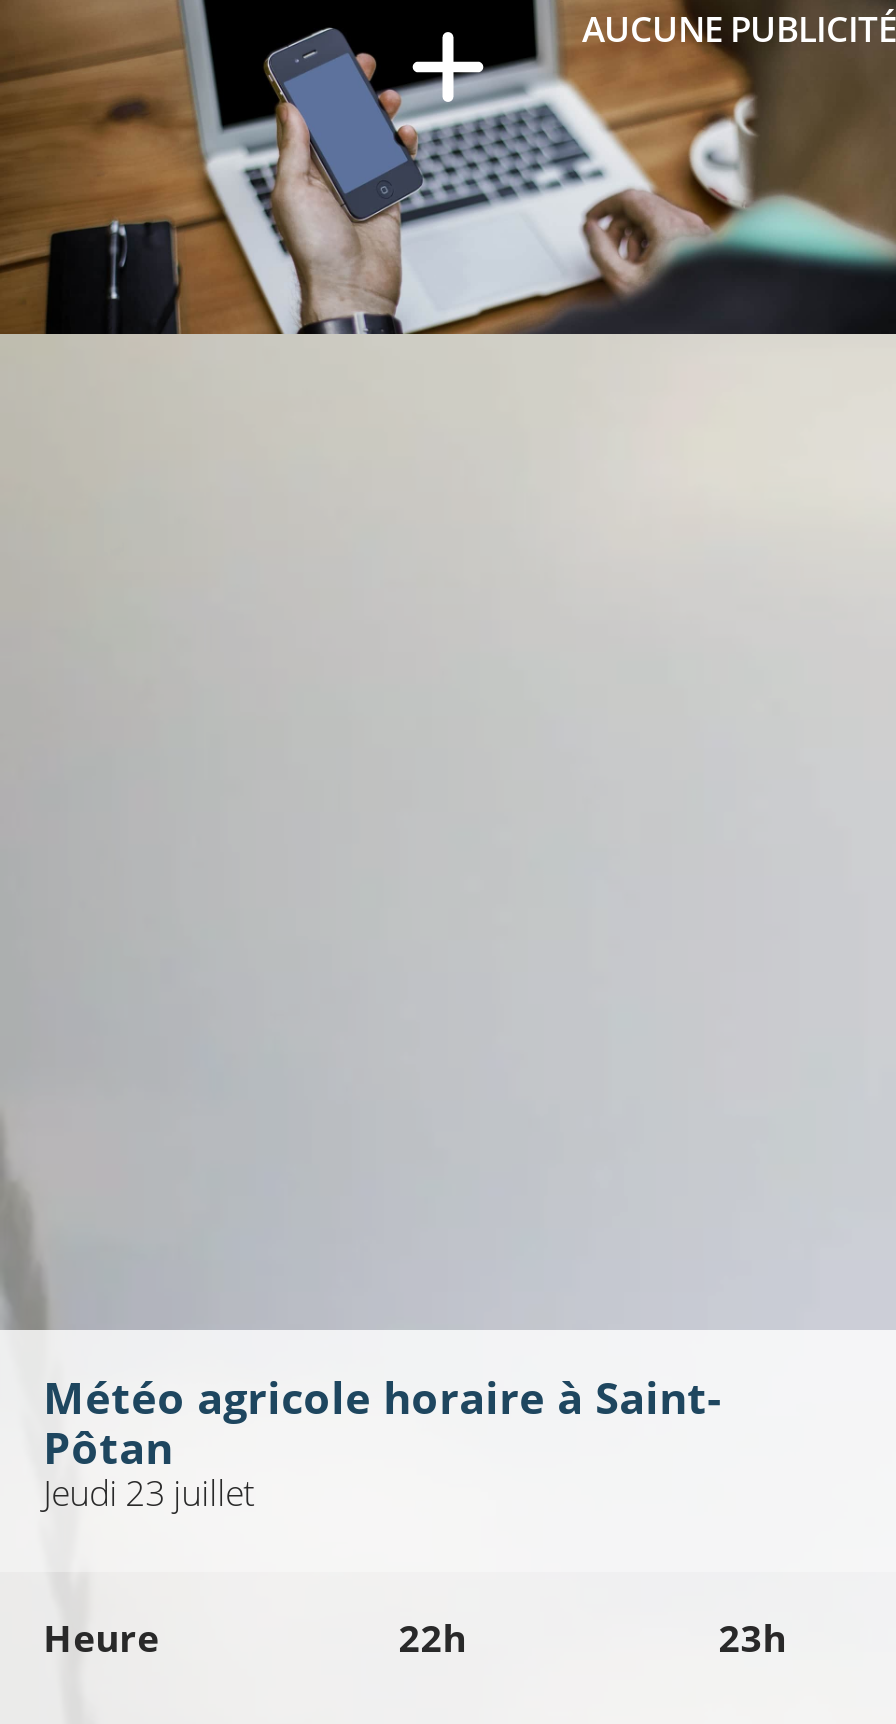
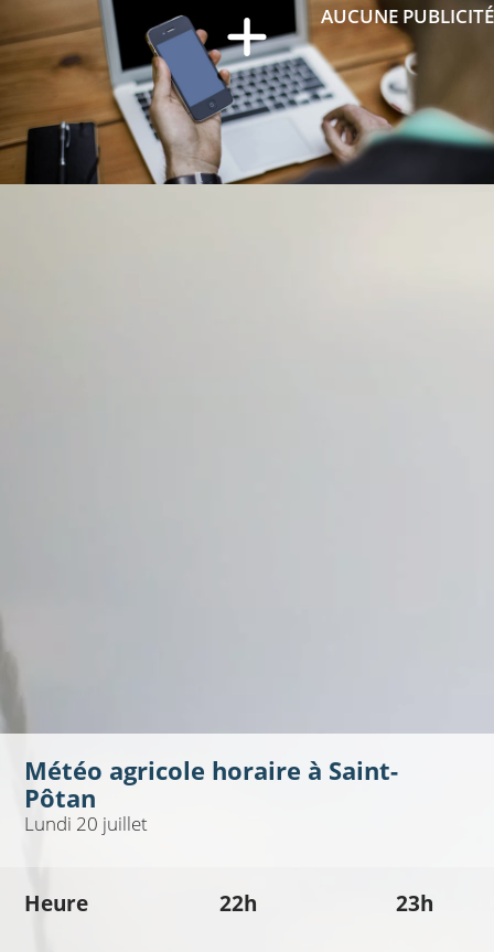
[43,1471,255,1517] Jeudi 23 juillet -> [24,811,147,837] Lundi 20 juillet

